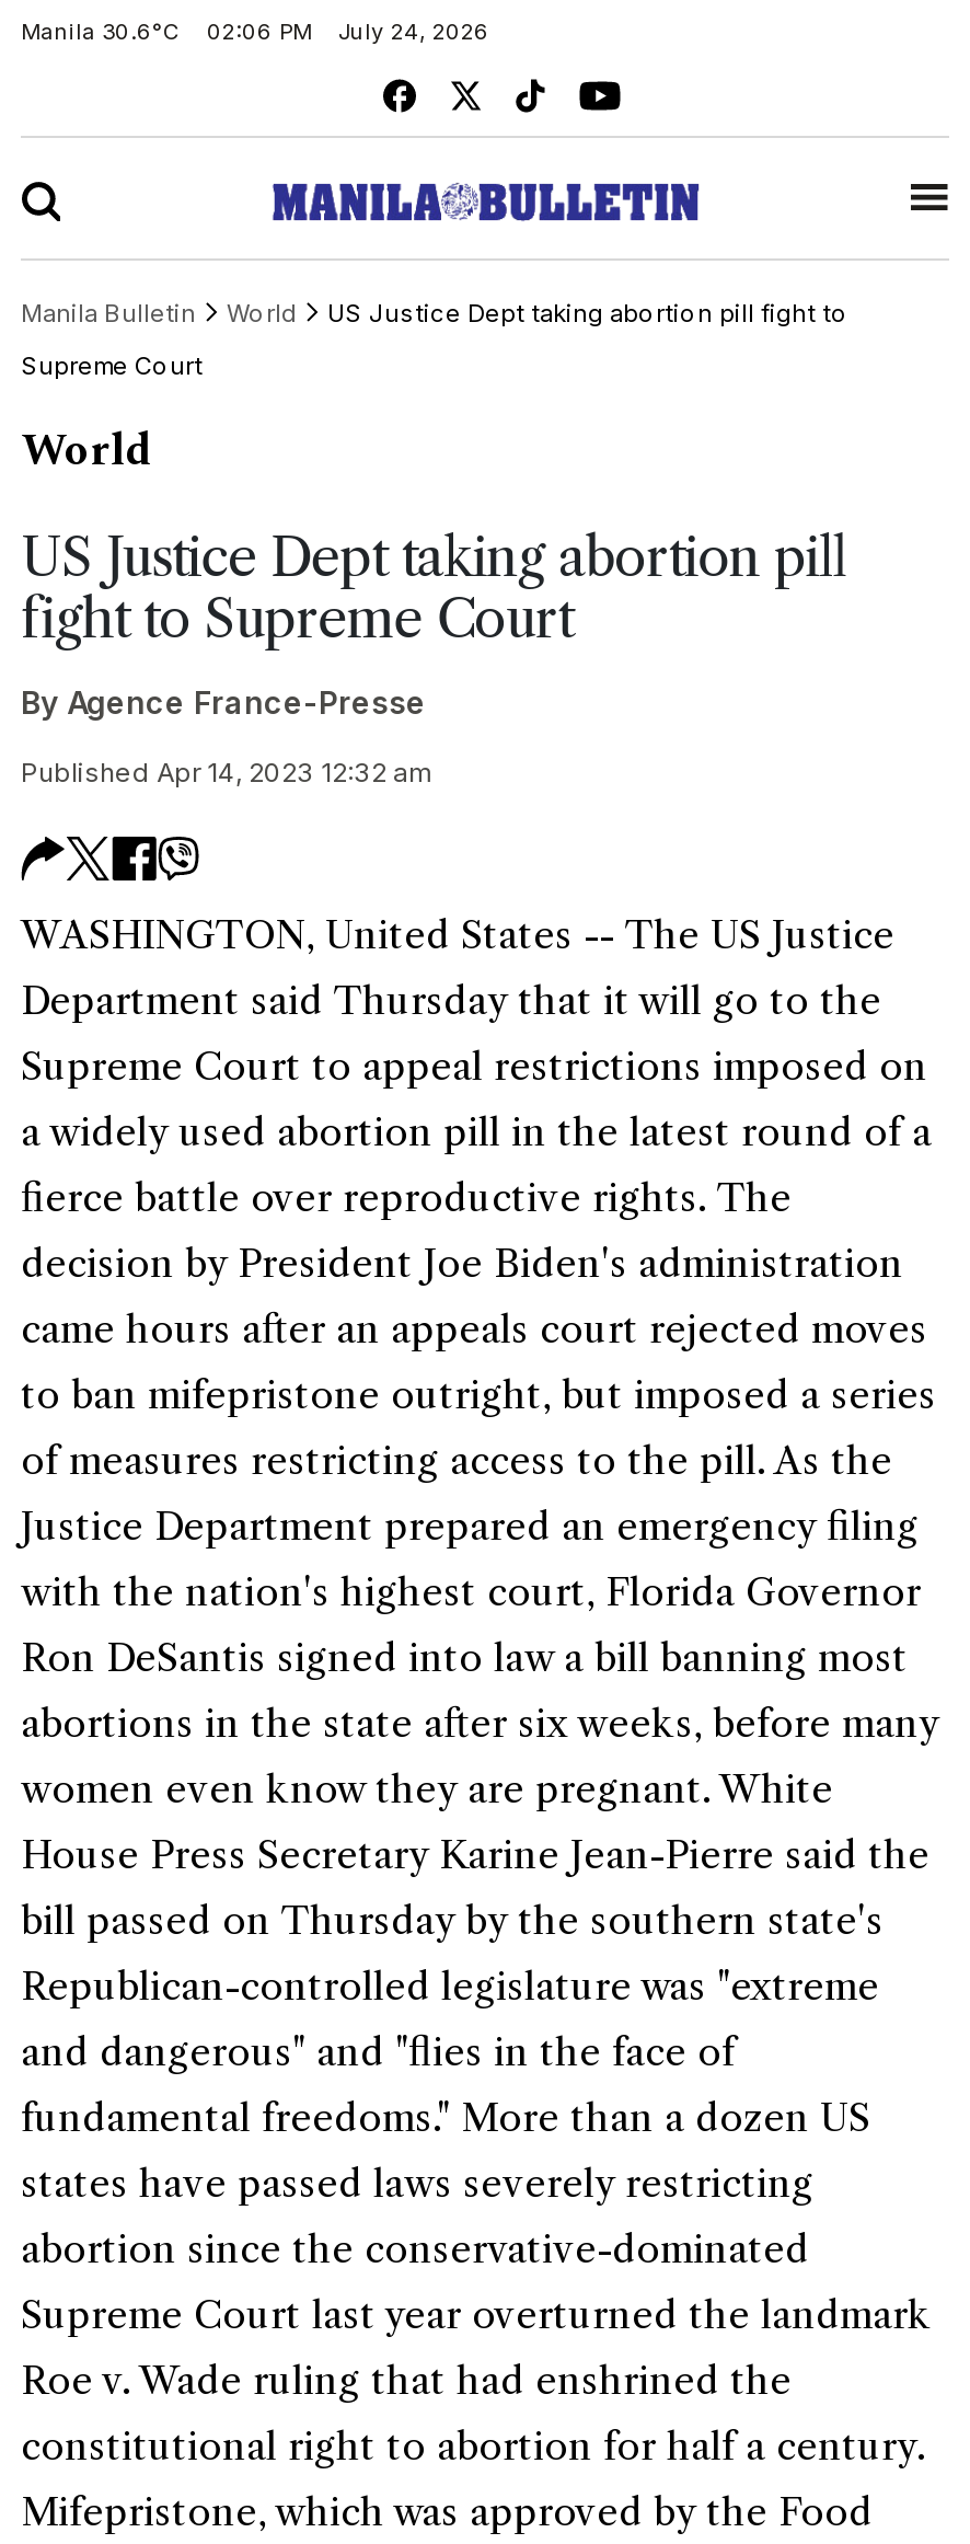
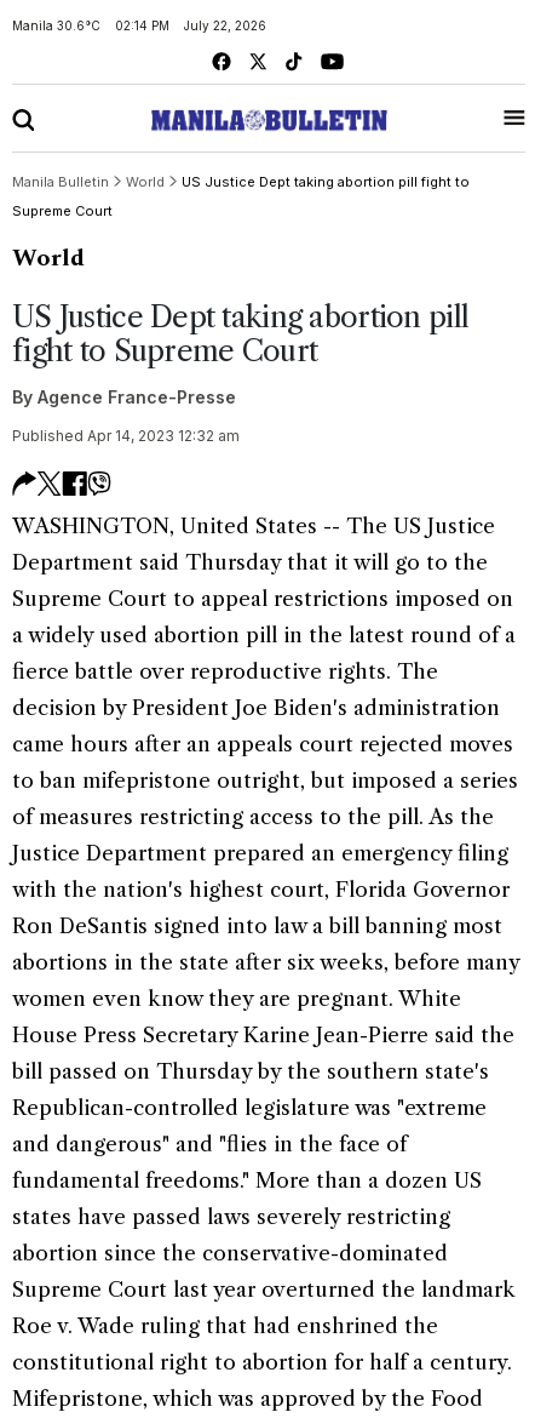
[207,18,312,44] 02:06 PM -> [115,18,169,33] 02:14 PM
[338,18,489,44] July 24, 2026 -> [184,18,266,33] July 22, 2026

